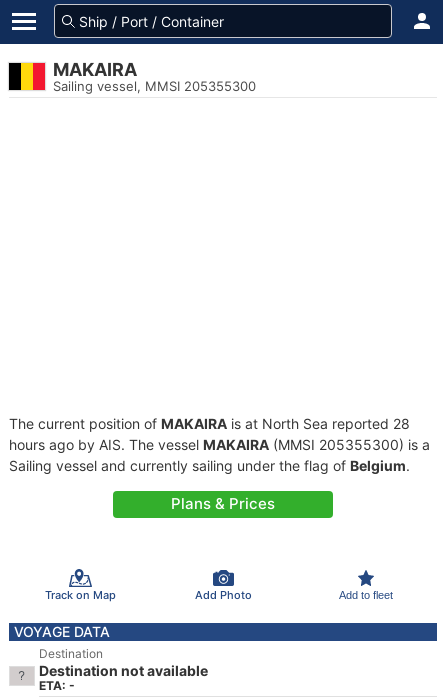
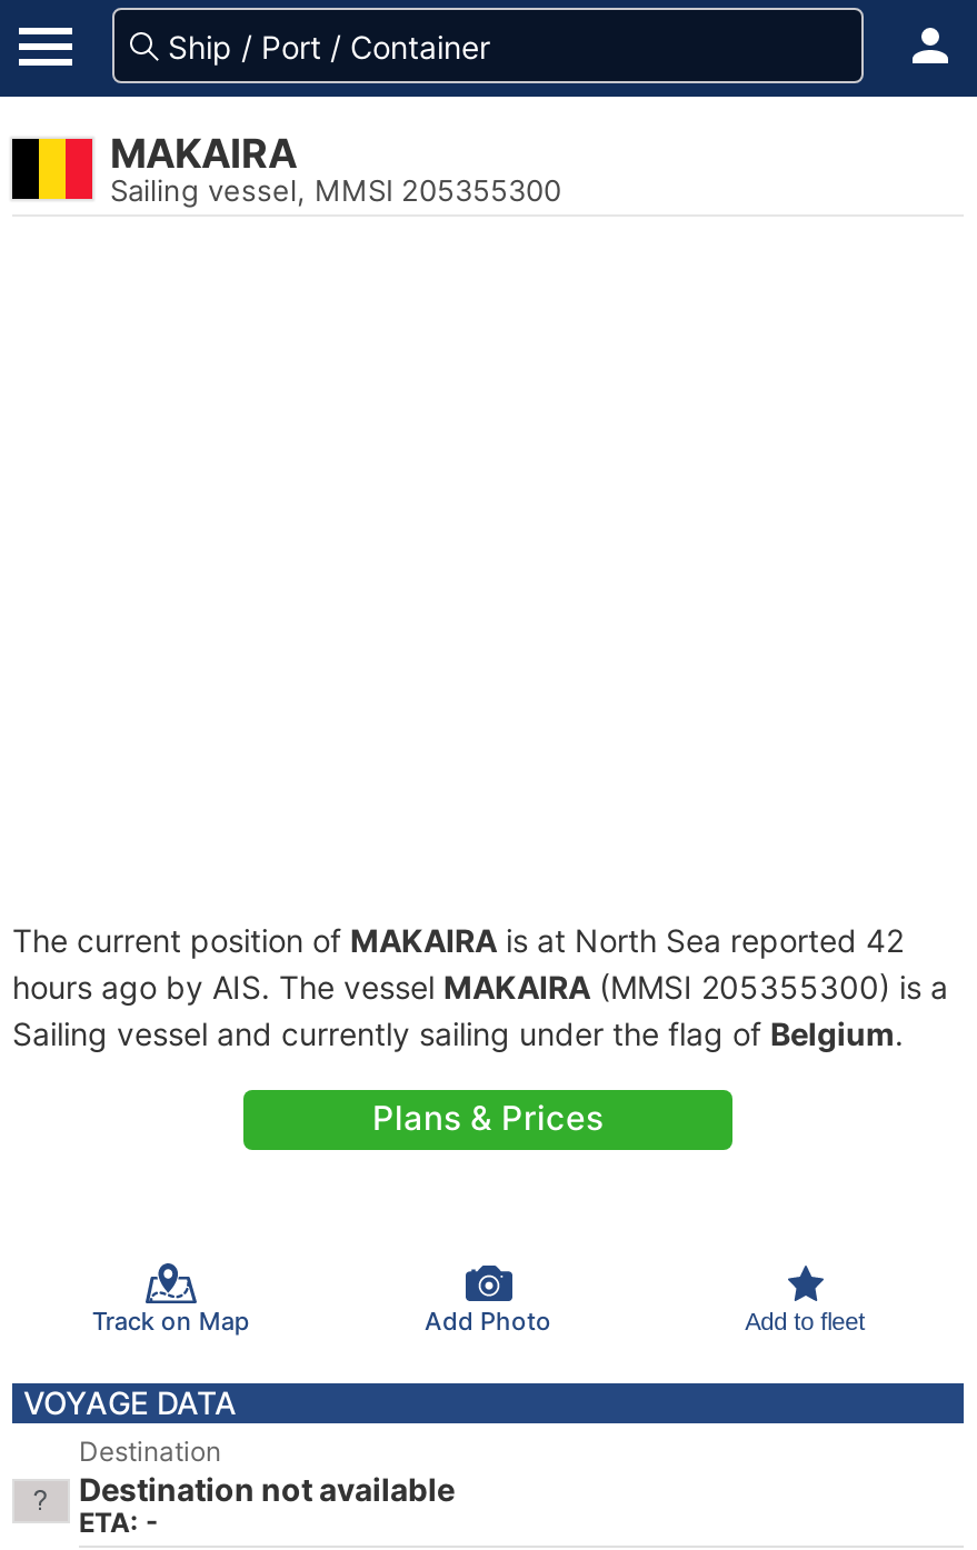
[9,415,410,432] The current position of MAKAIRA is at North Sea reported 28 -> [12,921,904,959] The current position of MAKAIRA is at North Sea reported 42

